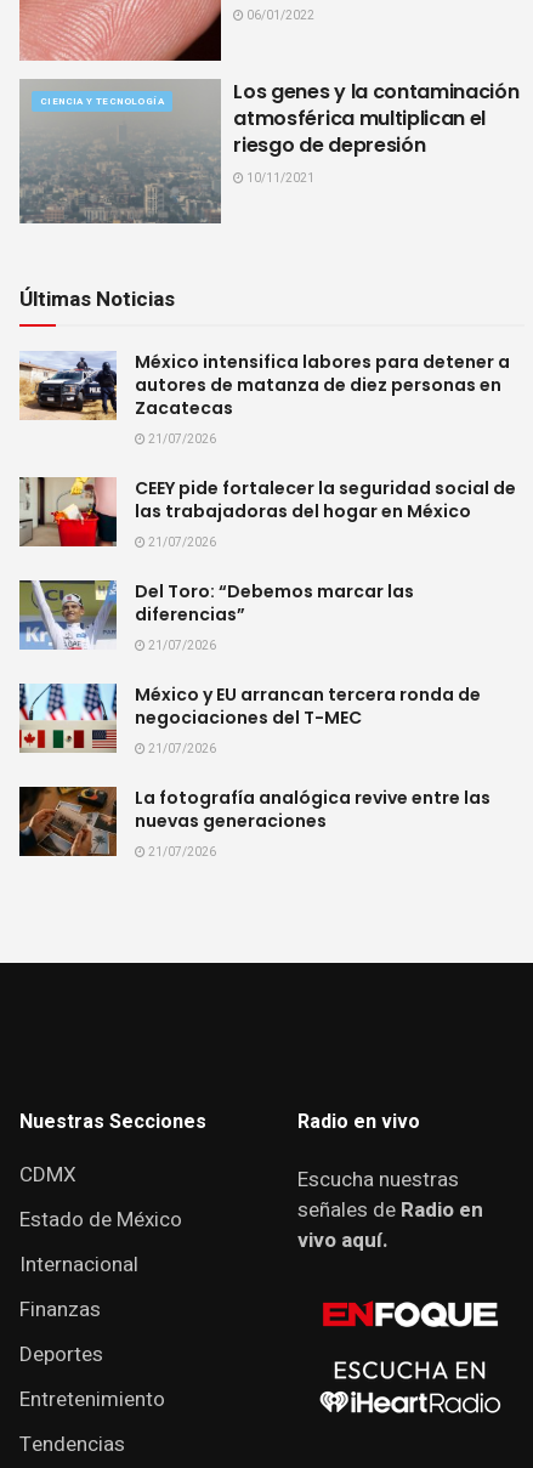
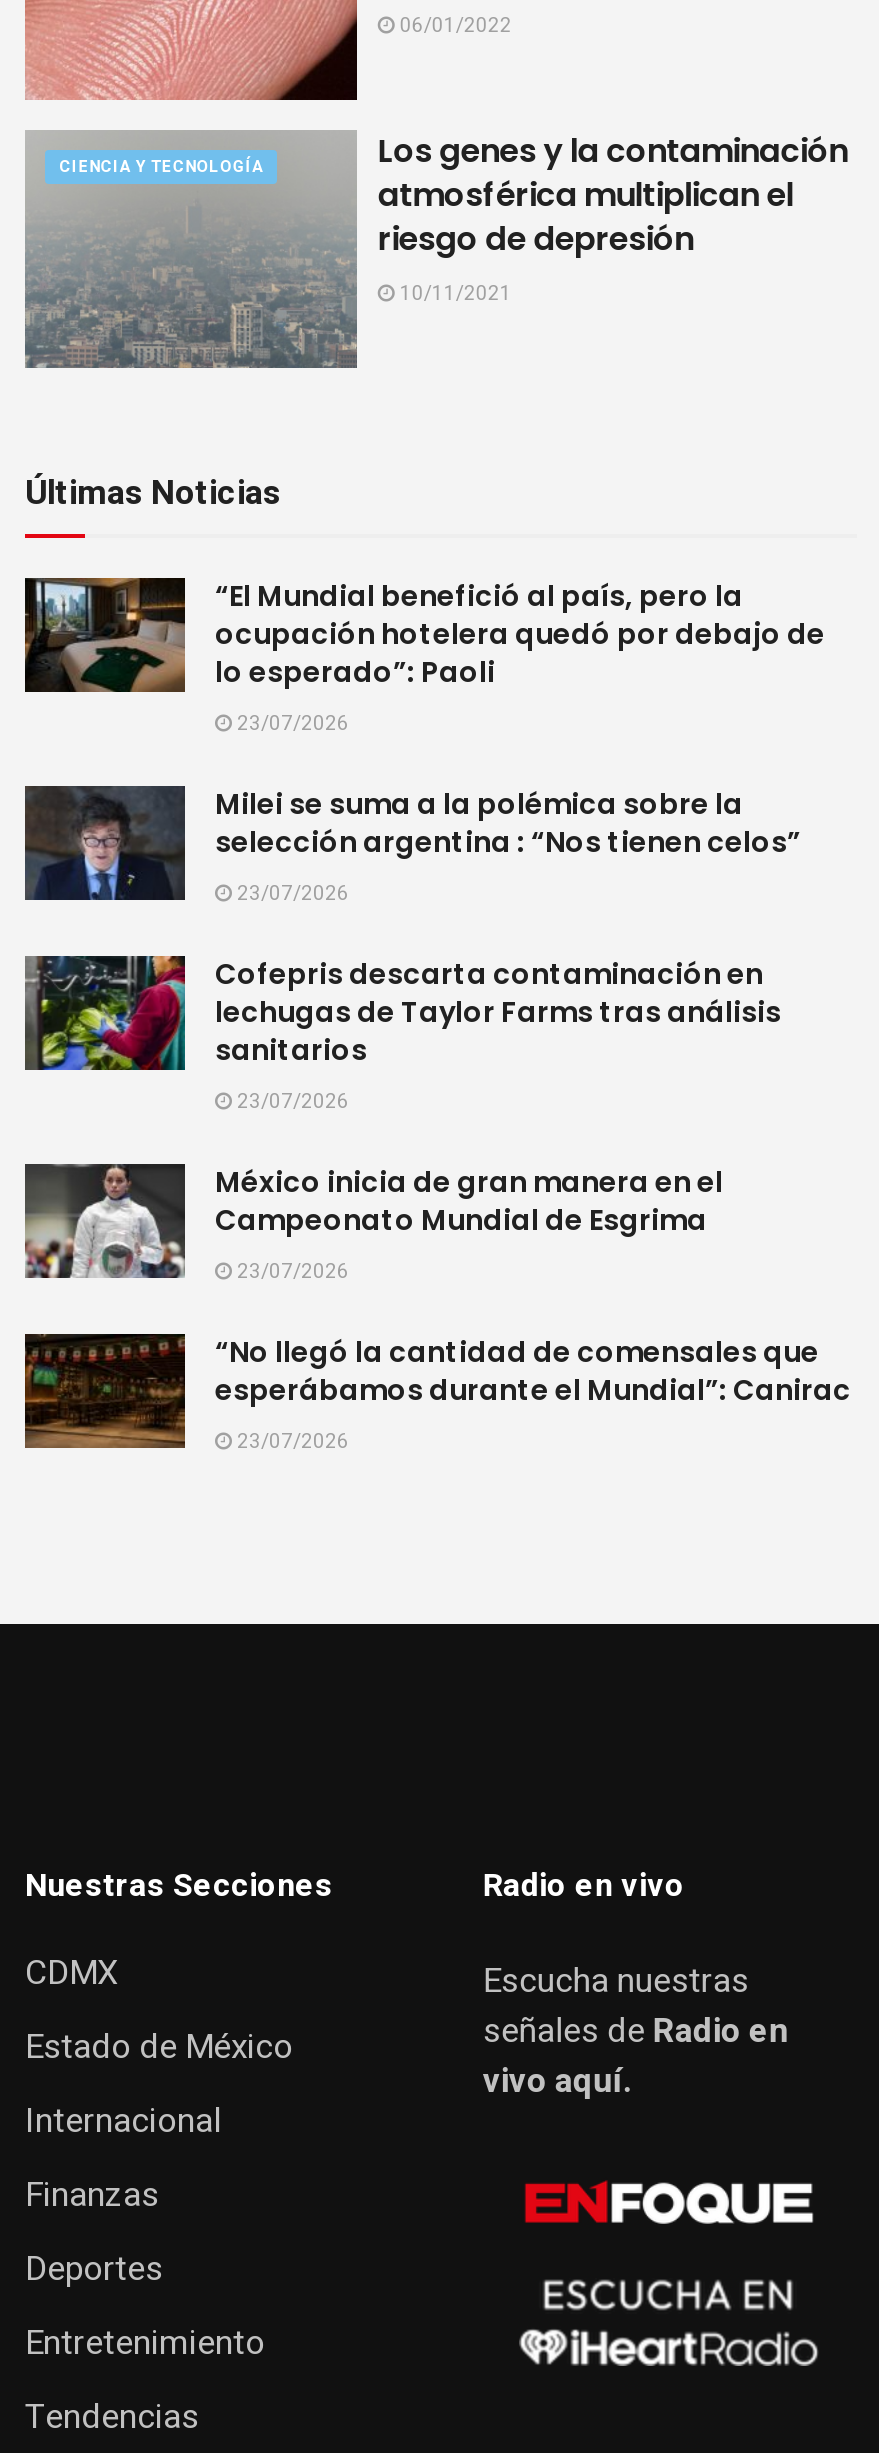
[18,349,510,448] [image] | México intensifica labores para detener a | autores de matanza de diez personas en | Zacatecas | 21/07/2026 -> [23,576,825,738] [image] | “El Mundial benefició al país, pero la | ocupación hotelera quedó por debajo de | lo esperado”: Paoli | 23/07/2026
[19,476,516,551] [image] | CEEY pide fortalecer la seguridad social de | las trabajadoras del hogar en México | 21/07/2026 -> [25,784,801,908] [image] | Milei se suma a la polémica sobre la | selección argentina : “Nos tienen celos” | 23/07/2026
[18,579,414,654] [image] | Del Toro: “Debemos marcar las | diferencias” | 21/07/2026 -> [25,954,781,1116] [image] | Cofepris descarta contaminación en | lechugas de Taylor Farms tras análisis | sanitarios | 23/07/2026
[18,682,481,757] [image] | México y EU arrancan tercera ronda de | negociaciones del T-MEC | 21/07/2026 -> [25,1162,723,1286] [image] | México inicia de gran manera en el | Campeonato Mundial de Esgrima | 23/07/2026
[18,785,491,861] [image] | La fotografía analógica revive entre las | nuevas generaciones | 21/07/2026 -> [23,1332,851,1456] [image] | “No llegó la cantidad de comensales que | esperábamos durante el Mundial”: Canirac | 23/07/2026

